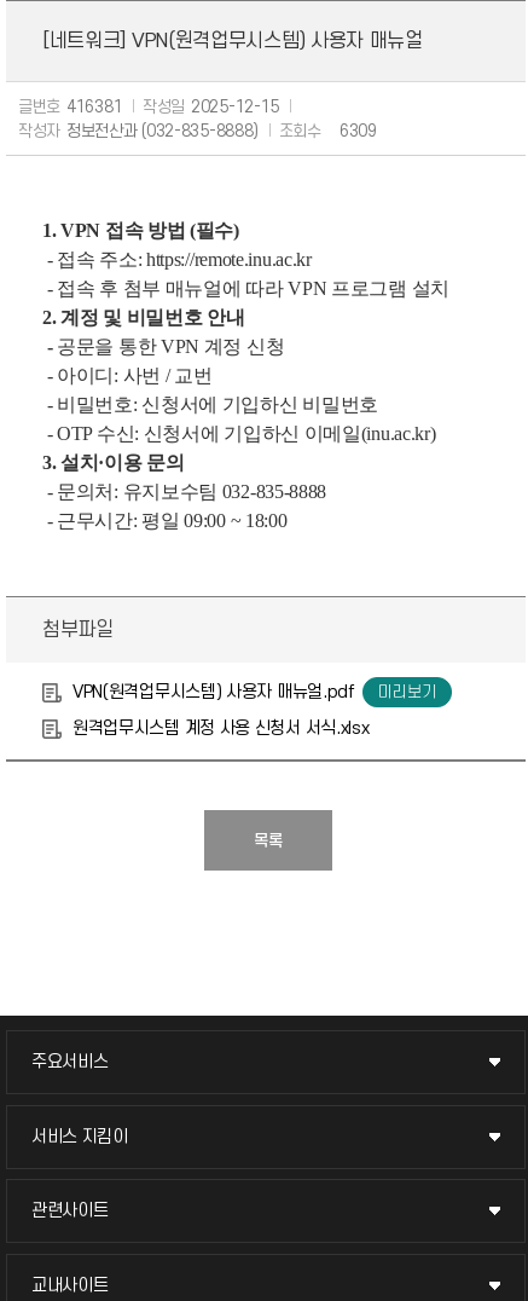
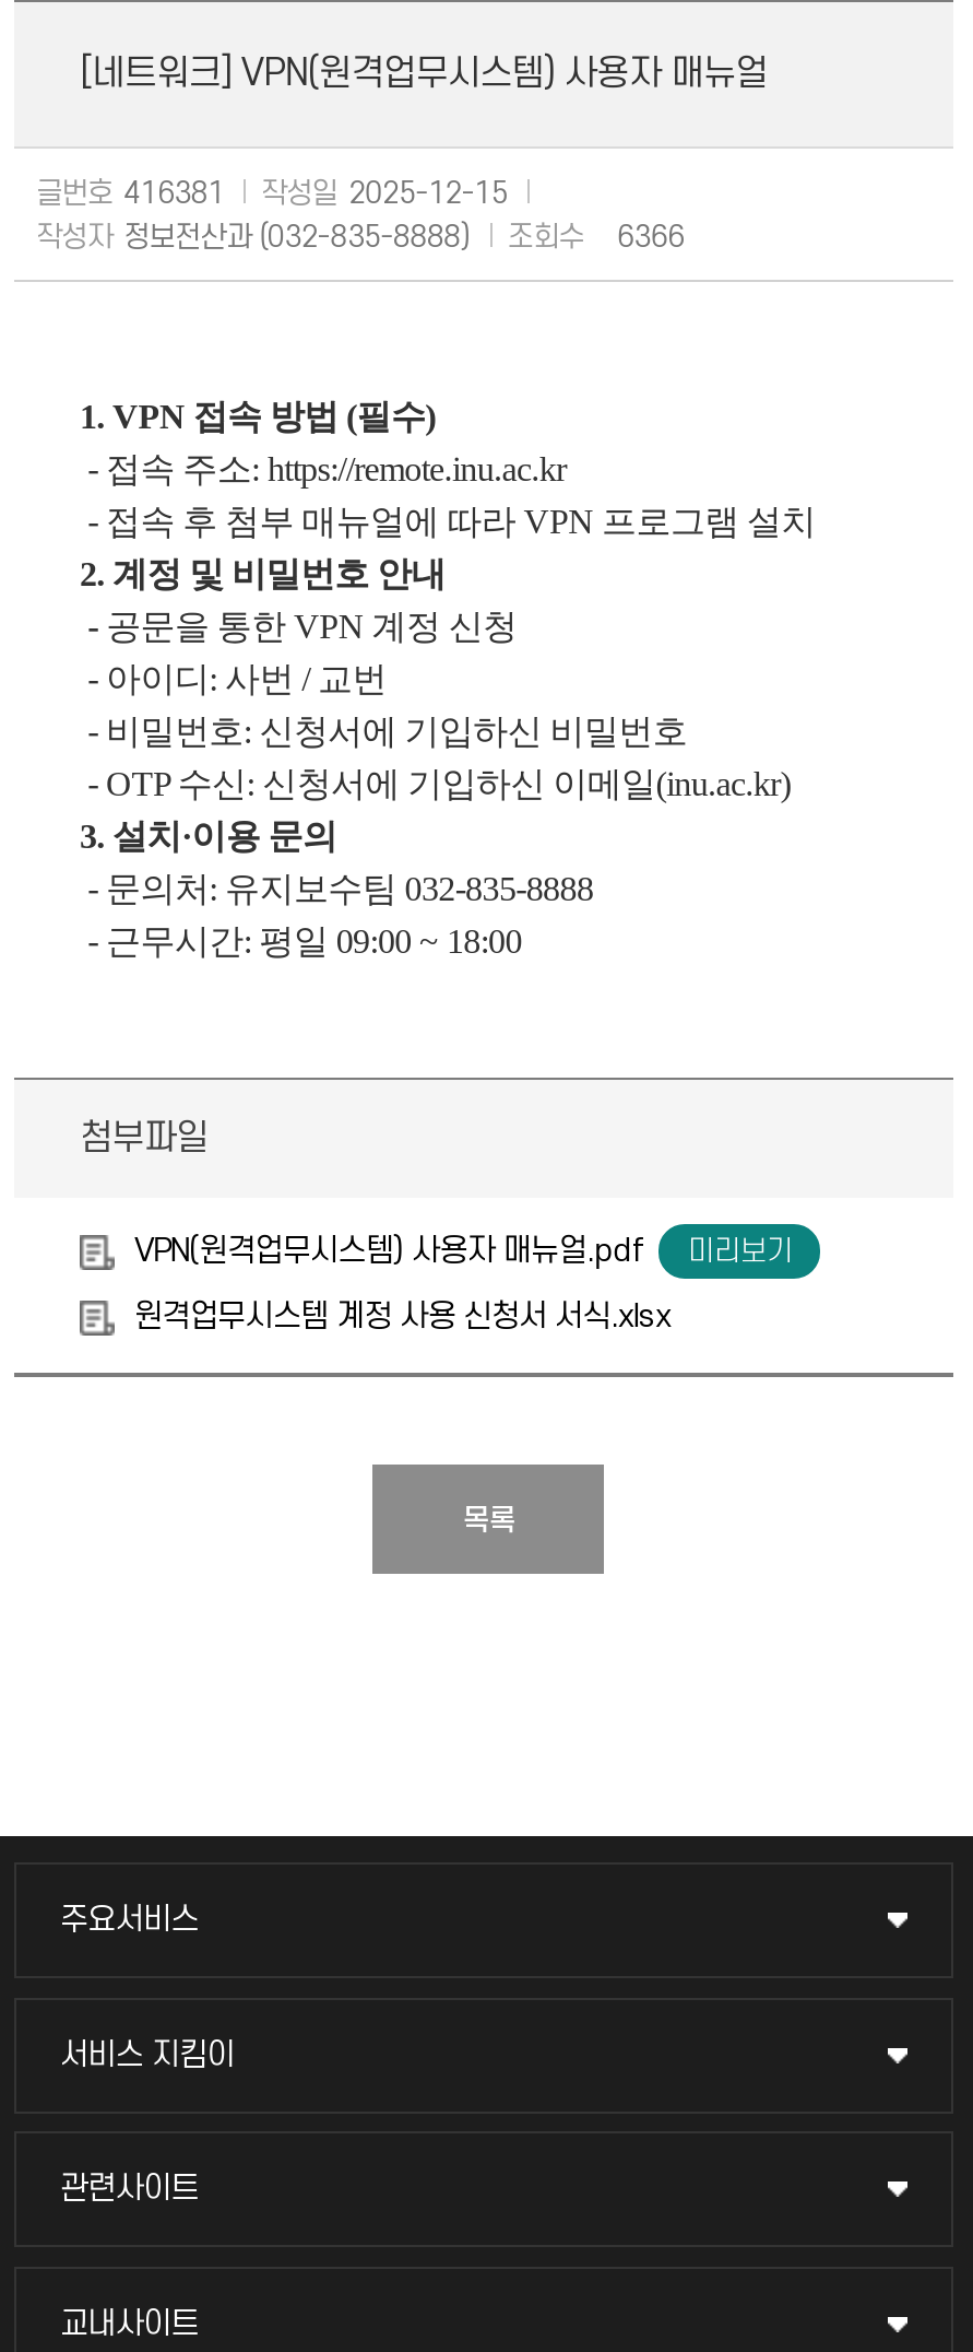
[18,122,377,140] 작성자 정보전산과 (032-835-8888) 조회수 6309 -> [36,220,684,253] 작성자 정보전산과 (032-835-8888) 조회수 6366

